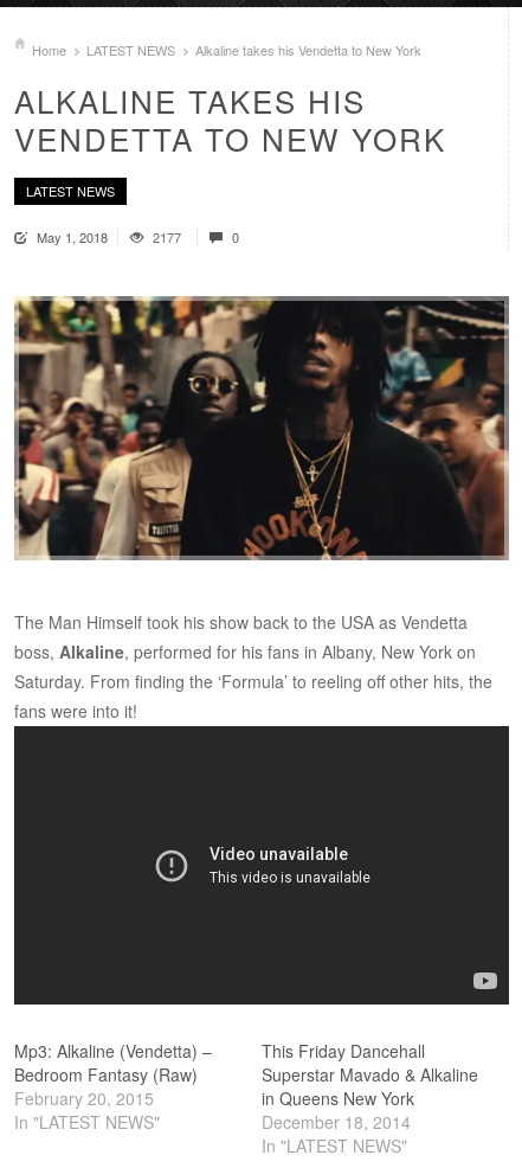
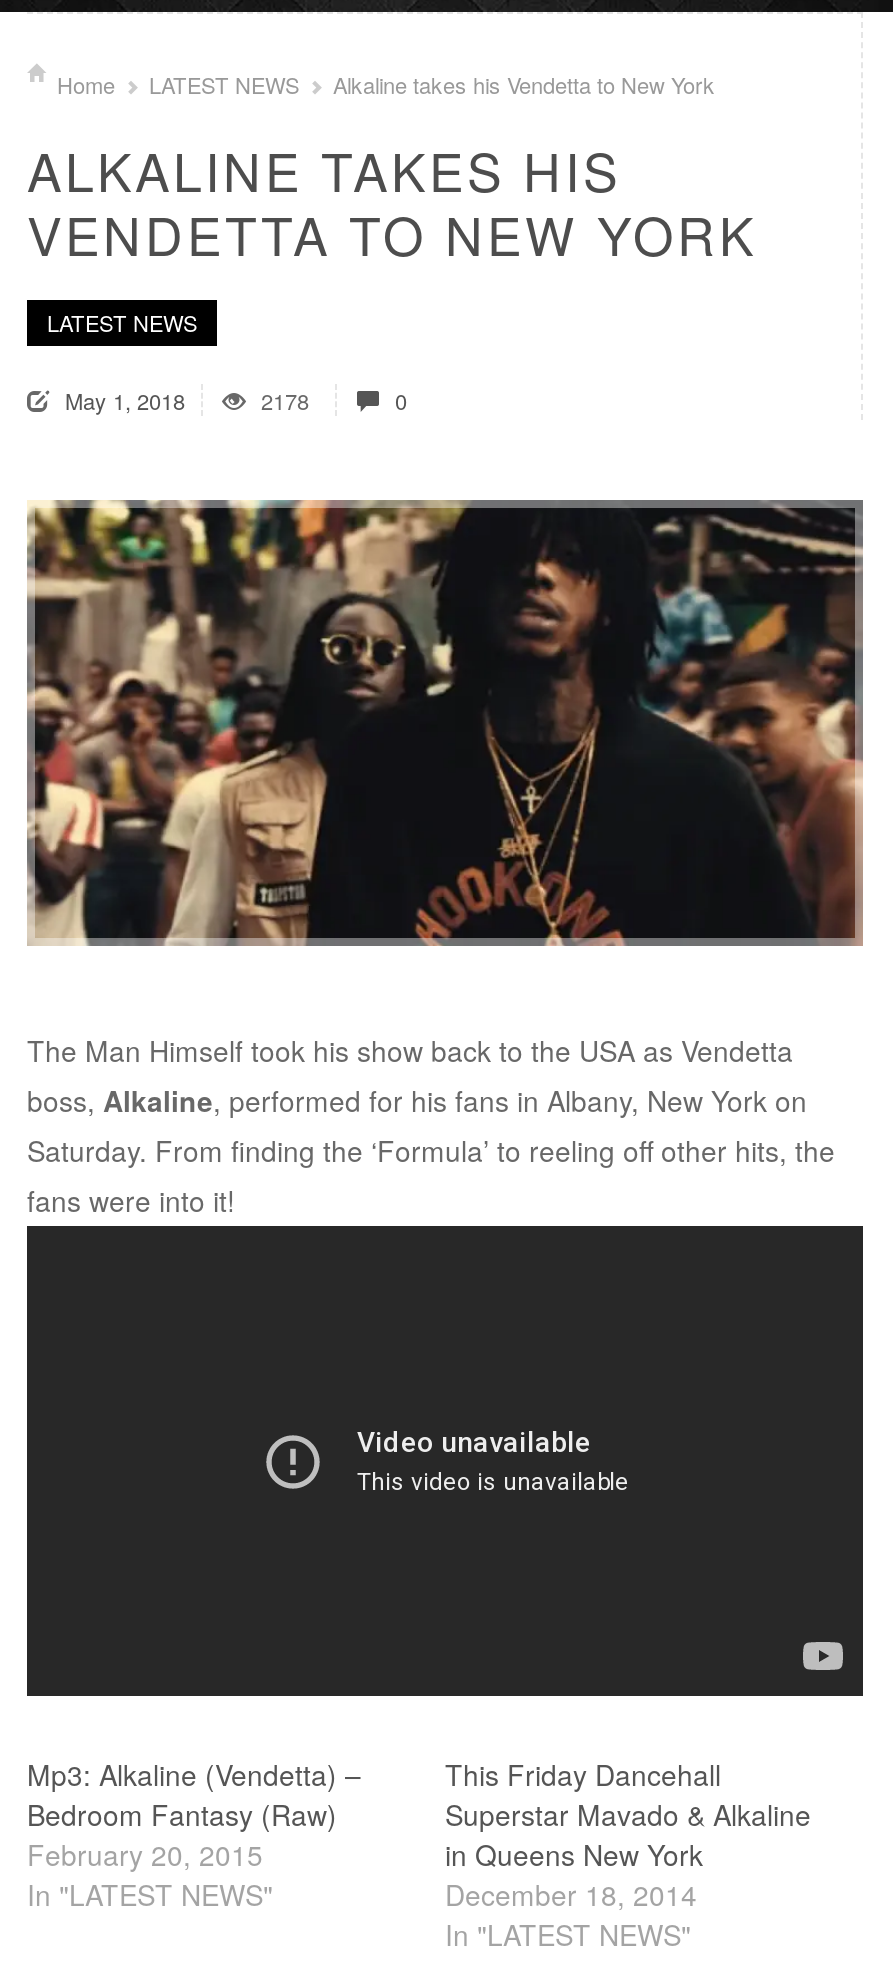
[149,227,185,246] 2177 -> [255,384,315,416] 2178

